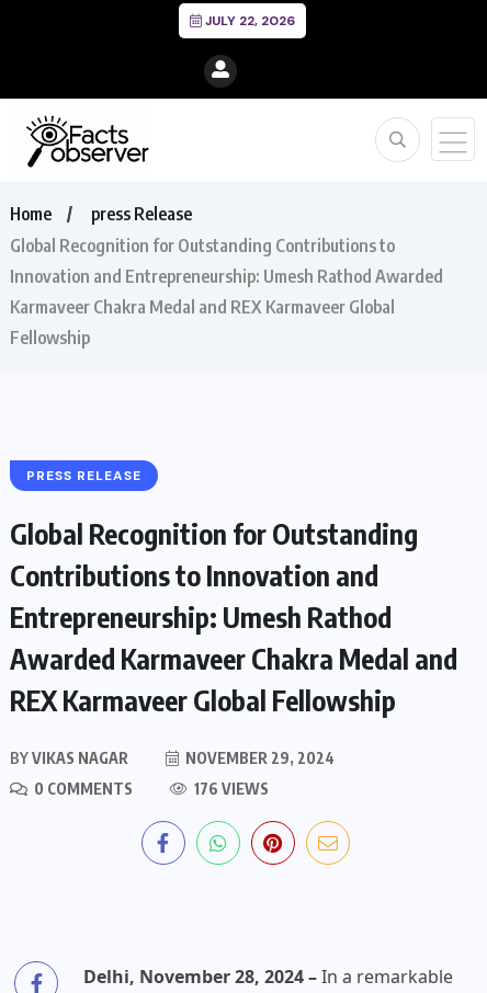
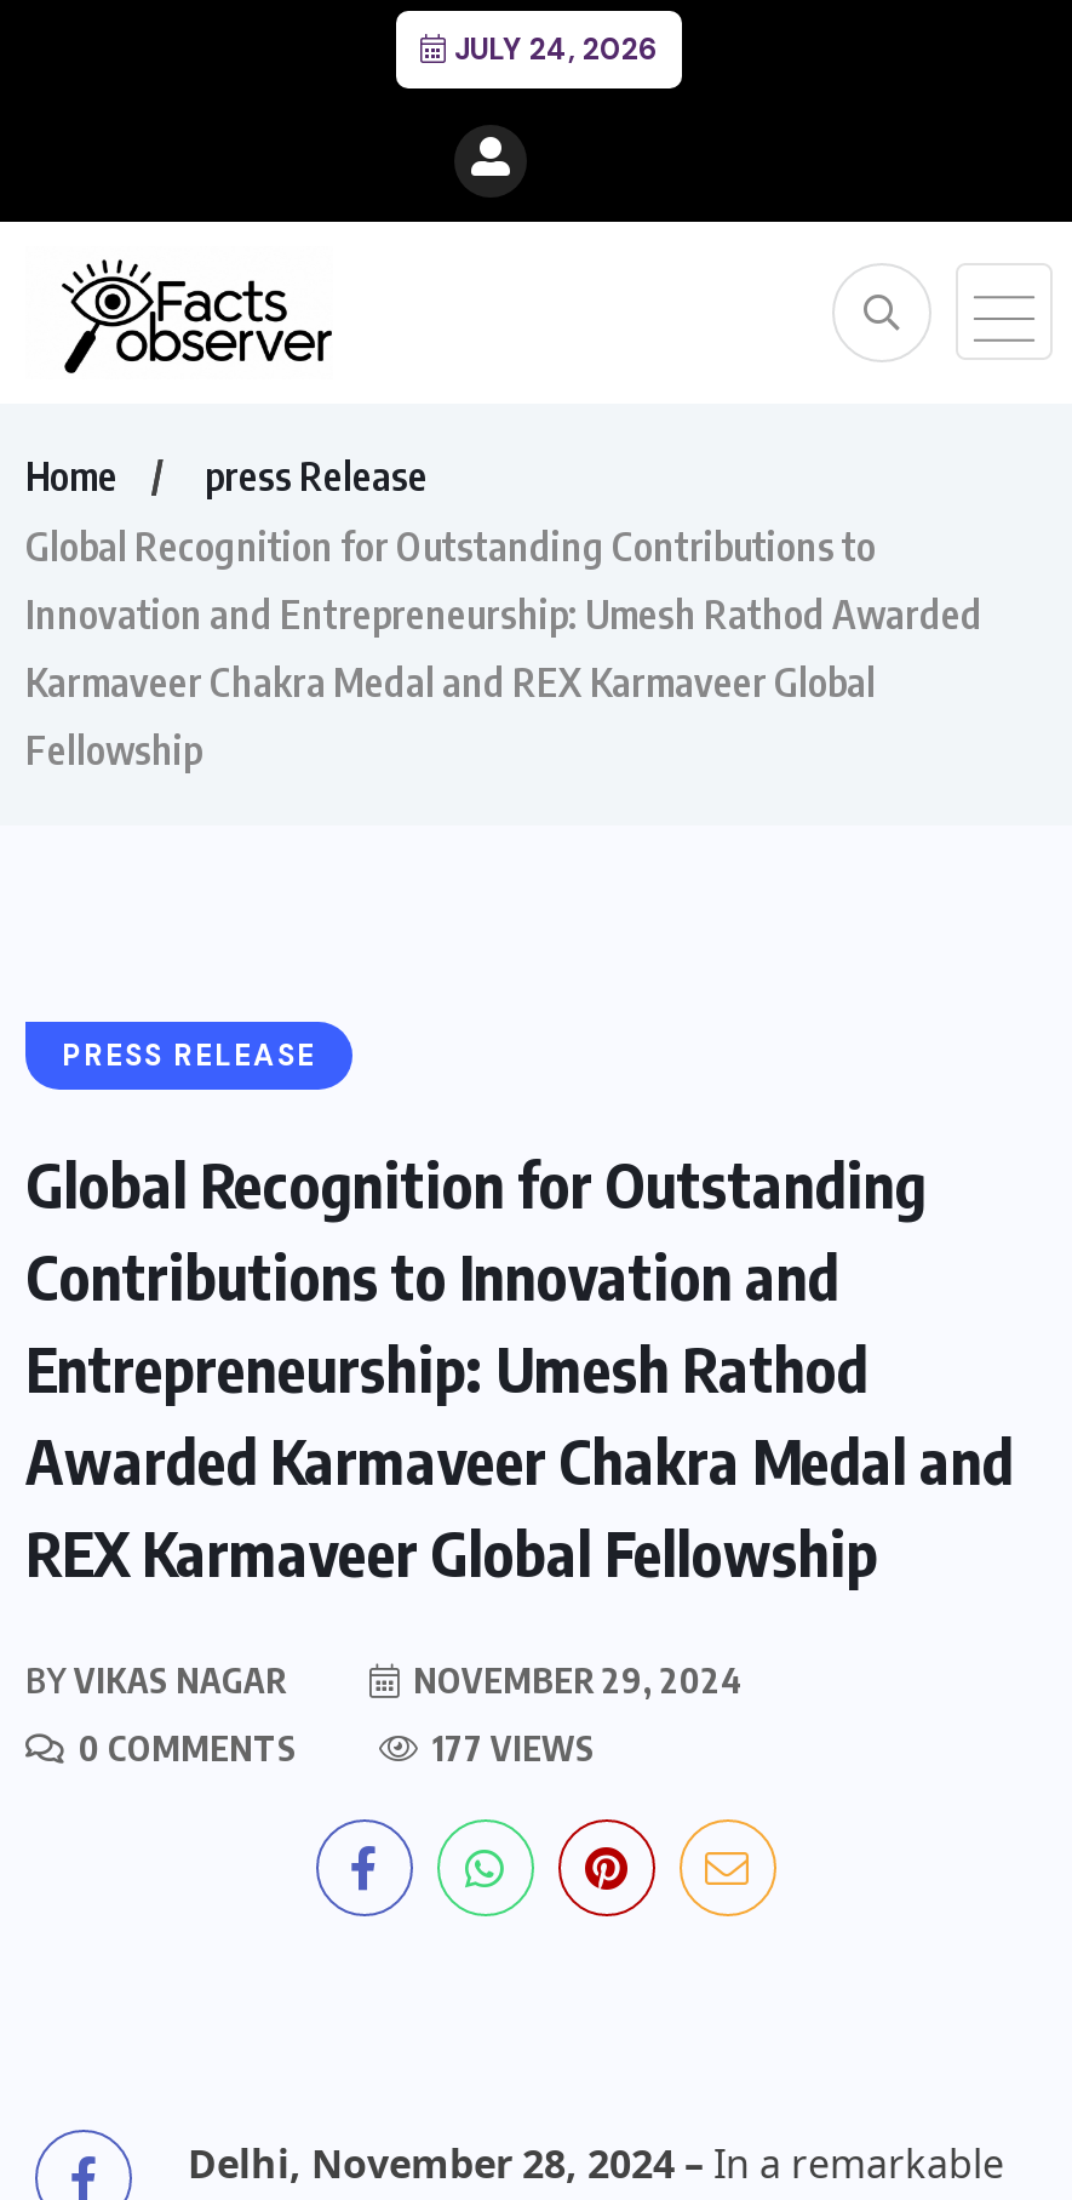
[202,12,295,30] JULY 22, 2026 -> [447,30,658,69] JULY 24, 2026
[191,779,269,798] 176 VIEWS -> [425,1727,595,1768] 177 VIEWS

